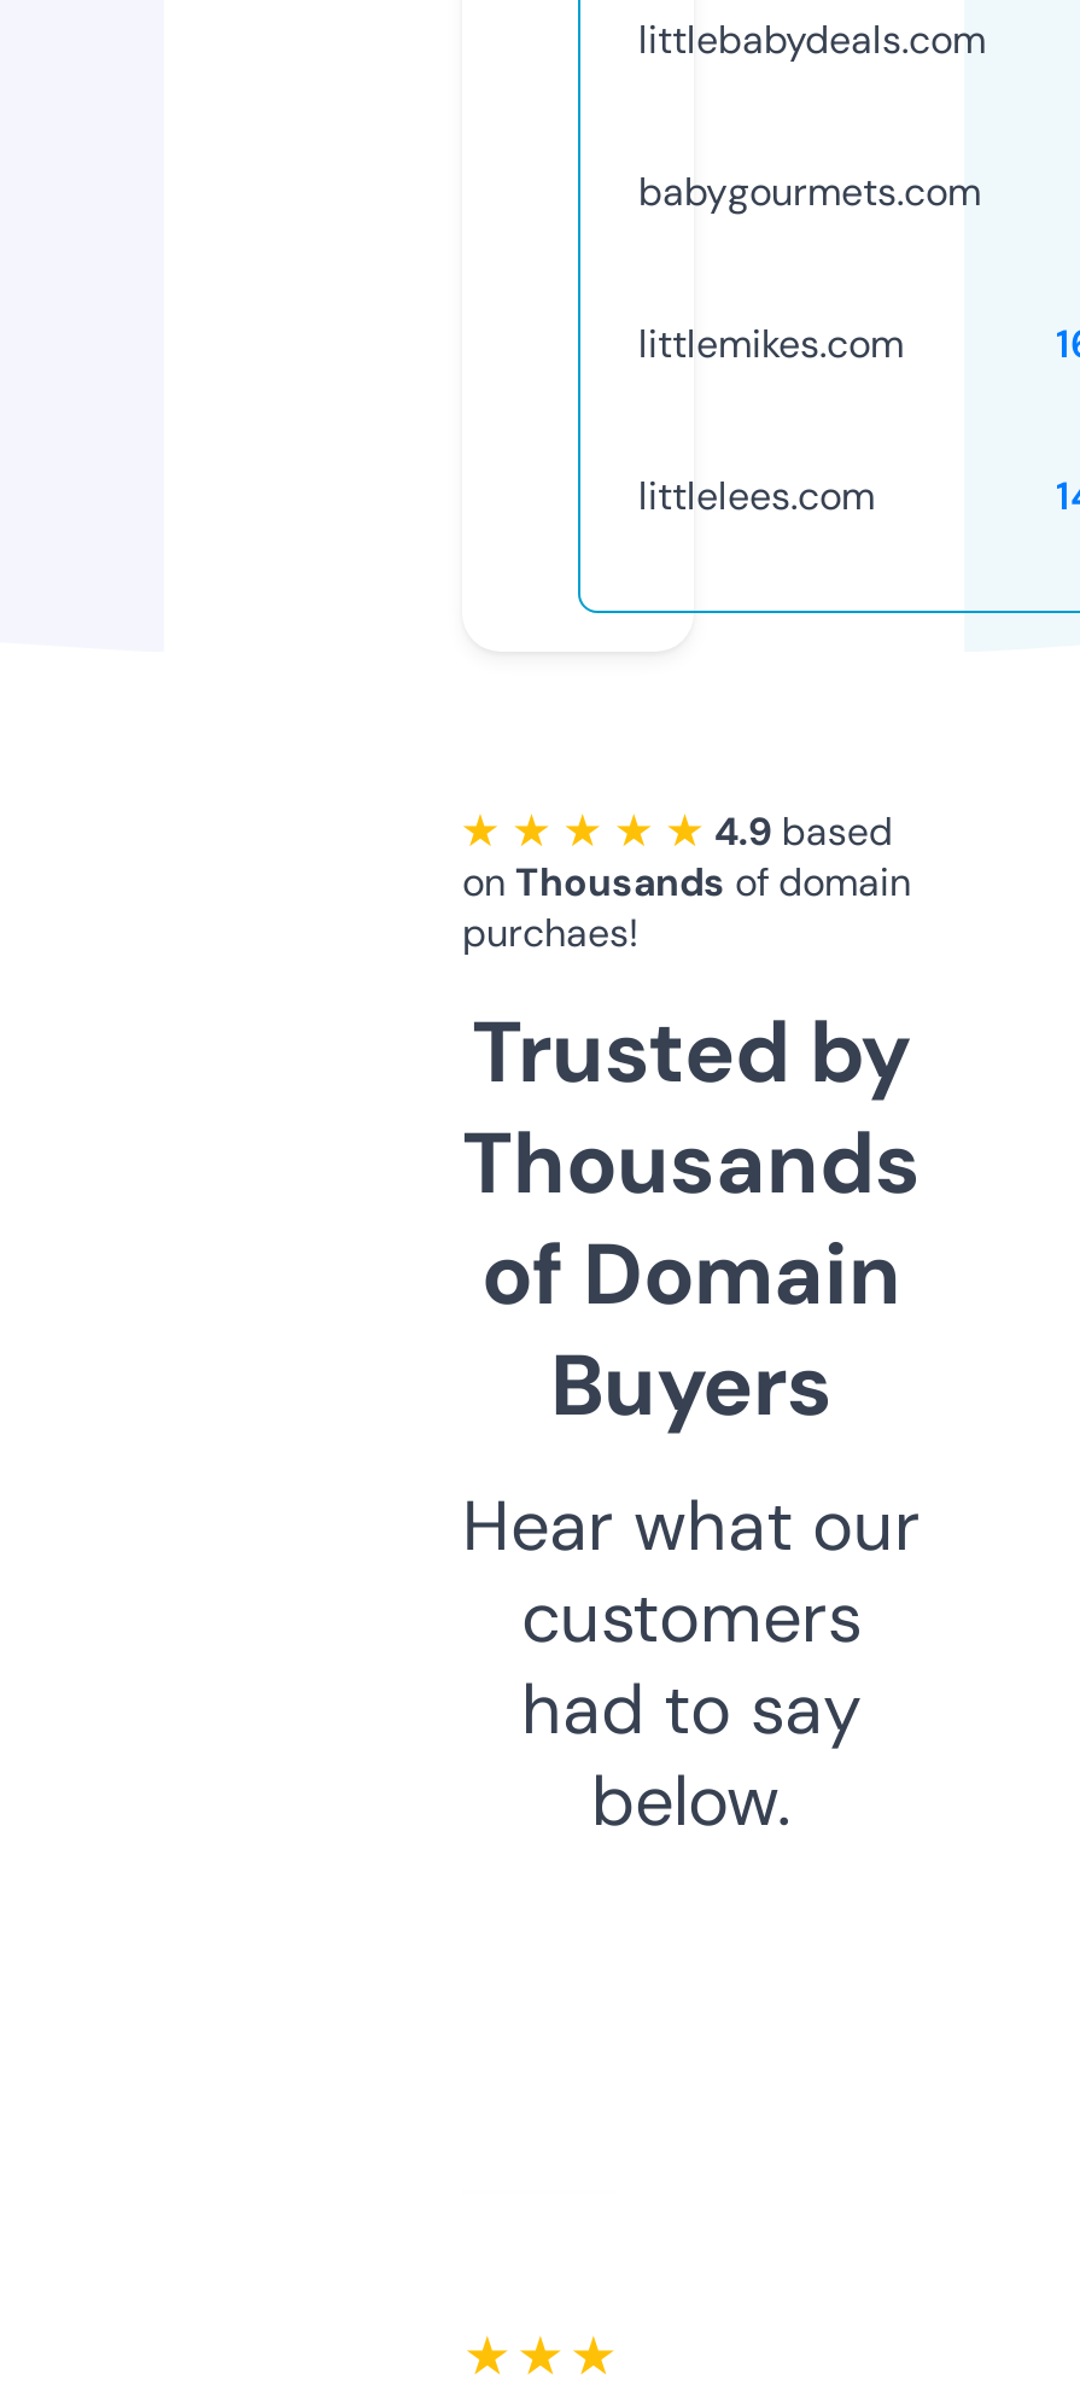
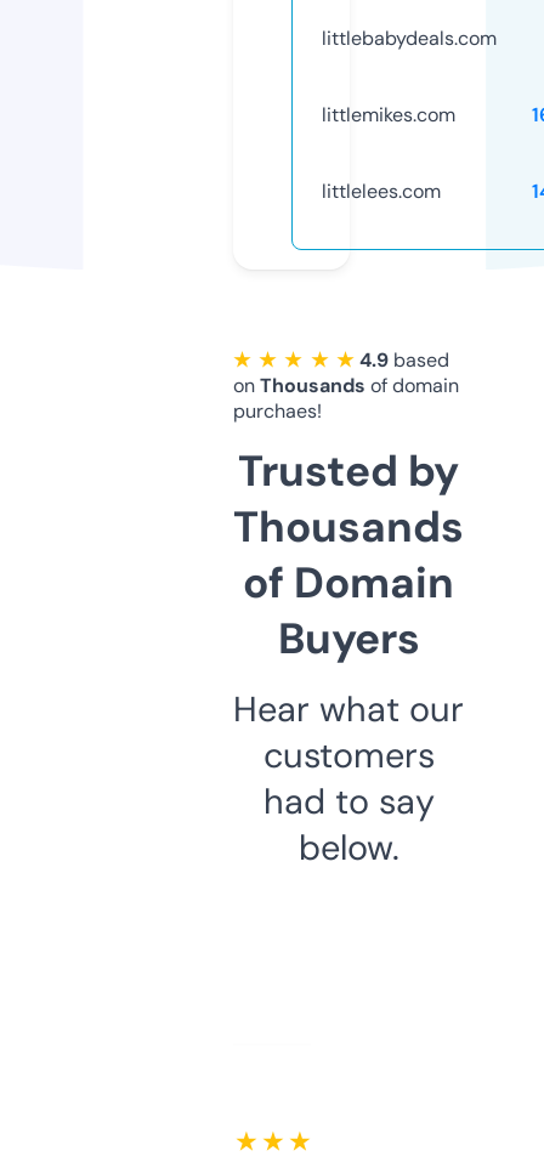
[638,166,981,217] babygourmets.com -> none

